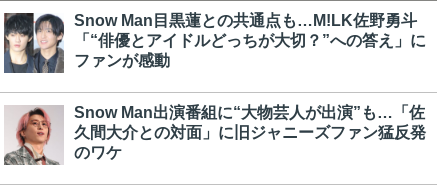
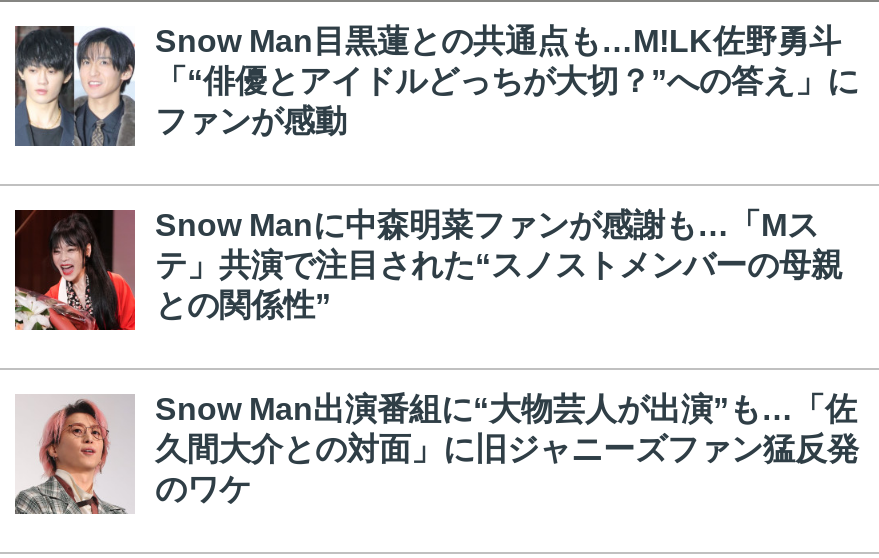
none -> [13,208,843,330] [image] | Snow Manに中森明菜ファンが感謝も…「Mス | テ」共演で注目された“スノストメンバーの母親 | との関係性”

